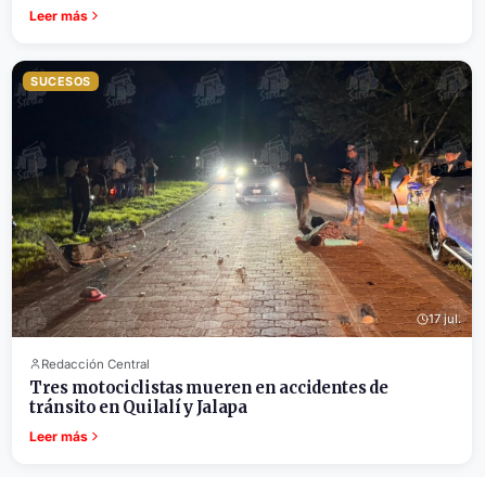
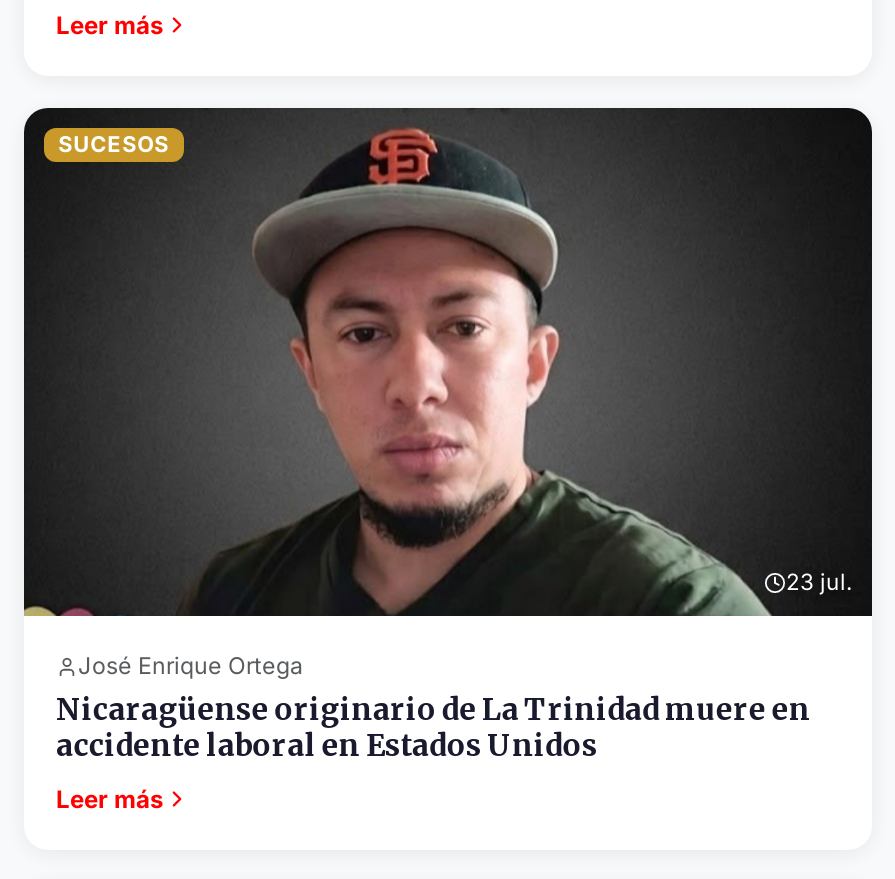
[12,60,473,338] [image] | 17 jul. -> [24,107,874,617] [image] | 23 jul.
[29,356,388,417] Redacción Central | Tres motociclistas mueren en accidentes de | tránsito en Quilalí y Jalapa -> [56,652,810,764] José Enrique Ortega | Nicaragüense originario de La Trinidad muere en | accidente laboral en Estados Unidos

